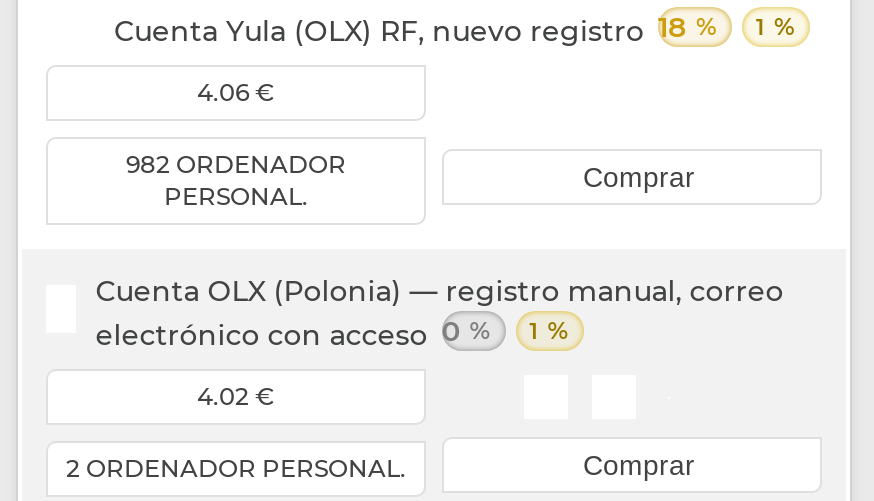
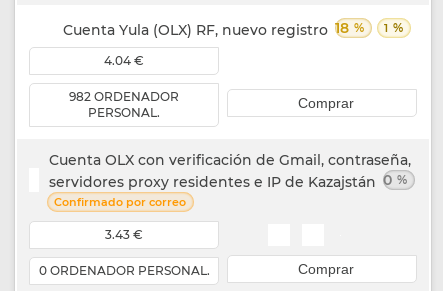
[197,77,275,107] 4.06 € -> [104,53,144,68] 4.04 €
[96,273,784,353] Cuenta OLX (Polonia) — registro manual, correo | electrónico con acceso 0 % | 1 % -> [49,151,411,209] Cuenta OLX con verificación de Gmail, contraseña, | servidores proxy residentes e IP de Kazajstán 0 % | Confirmado por correo
[197,381,275,411] 4.02 € -> [105,227,143,242] 3.43 €
[66,453,406,483] 2 ORDENADOR PERSONAL. -> [38,263,209,278] 0 ORDENADOR PERSONAL.

